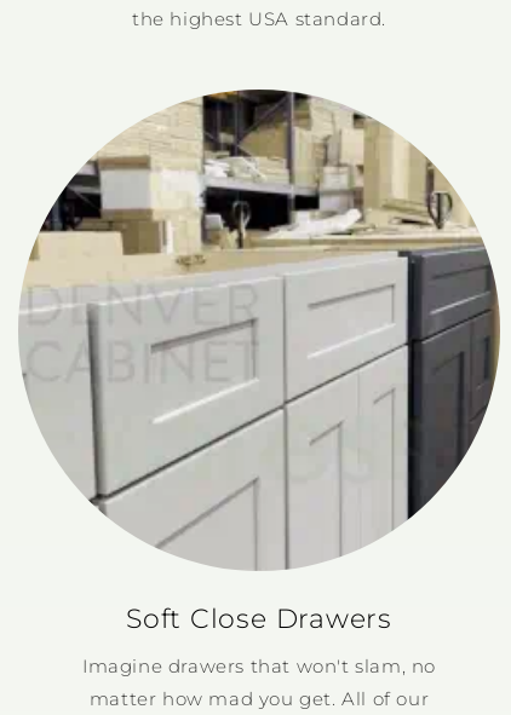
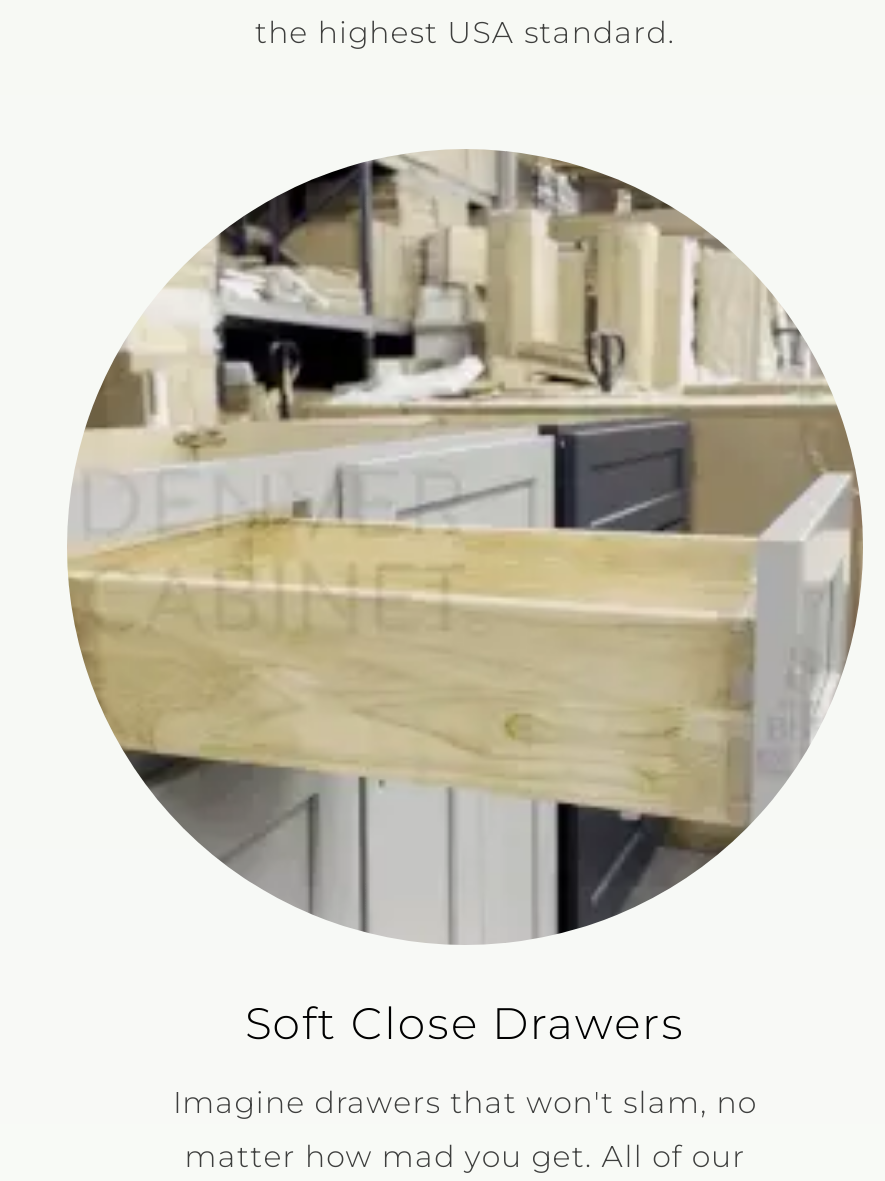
[21,88,496,569] [image] -> [69,147,855,943] [image]

